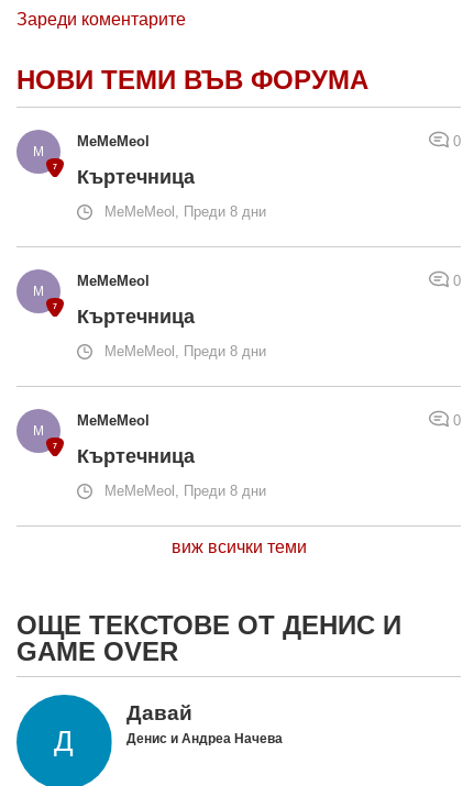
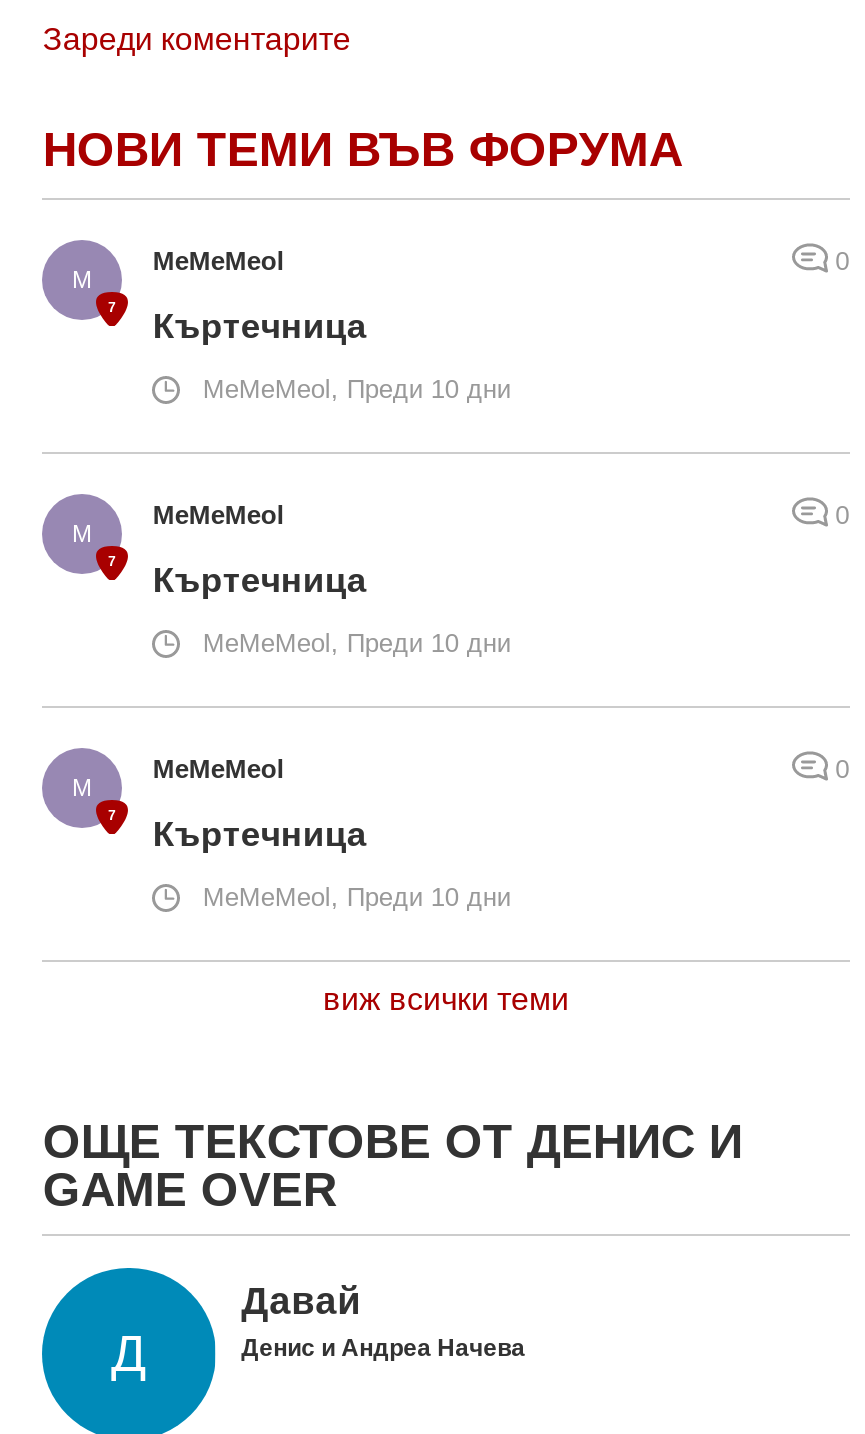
[105,203,267,220] MeMeMeol, Преди 8 дни -> [203,374,511,404] MeMeMeol, Преди 10 дни
[105,343,267,359] MeMeMeol, Преди 8 дни -> [203,628,511,658] MeMeMeol, Преди 10 дни
[105,483,267,499] MeMeMeol, Преди 8 дни -> [203,882,511,912] MeMeMeol, Преди 10 дни

